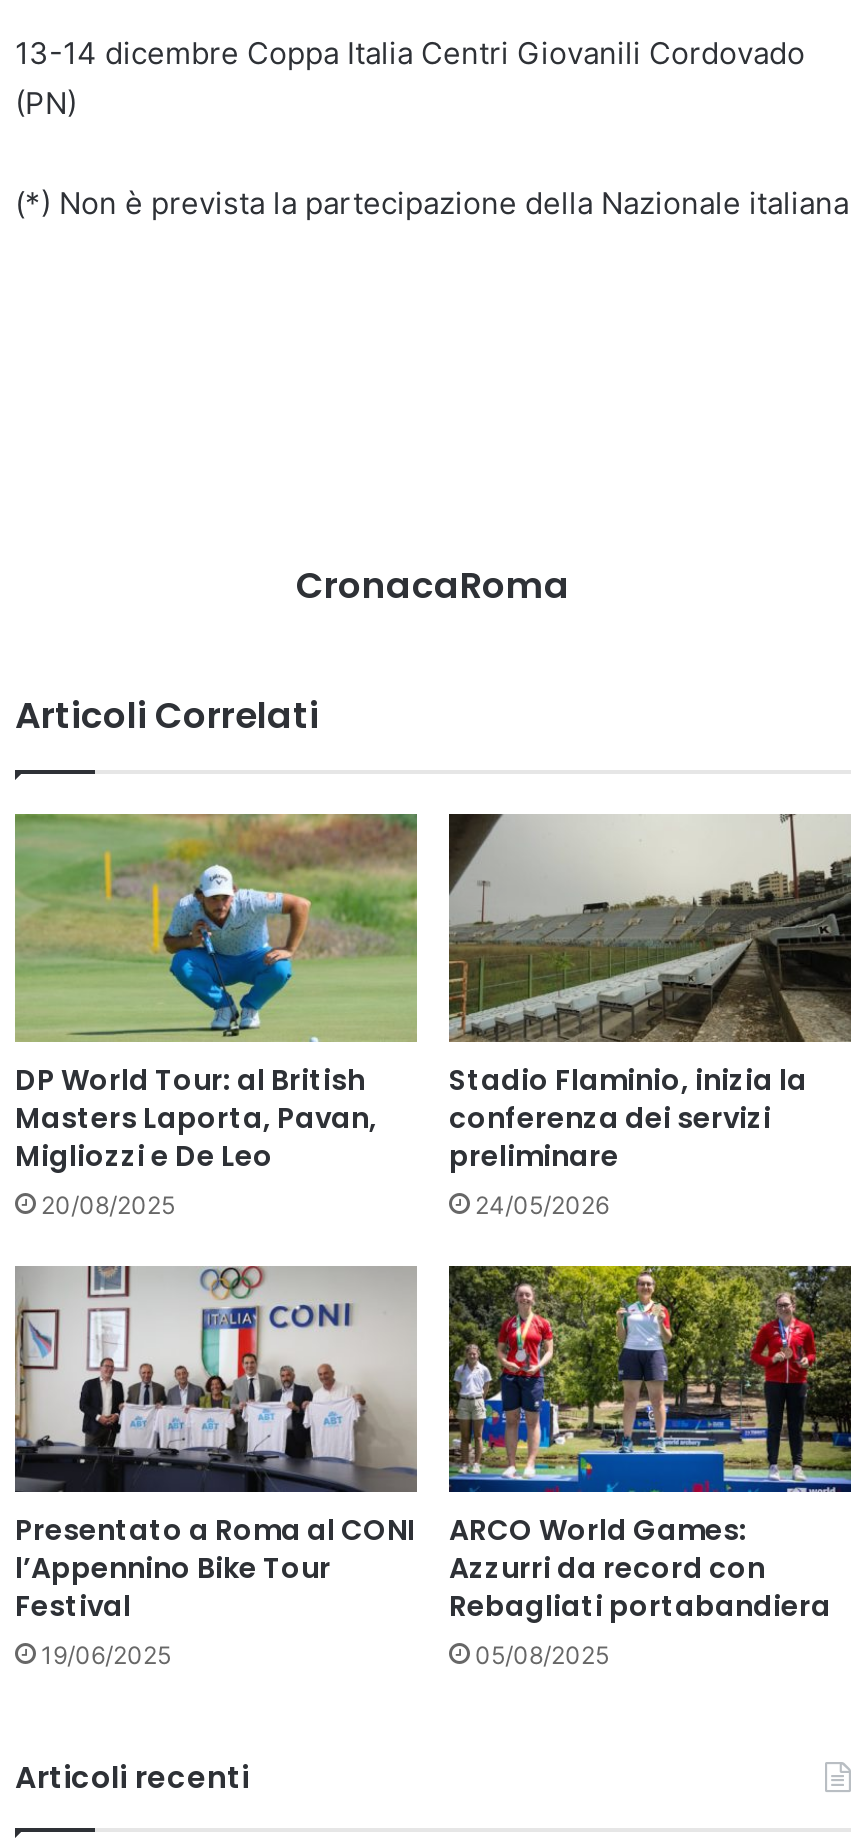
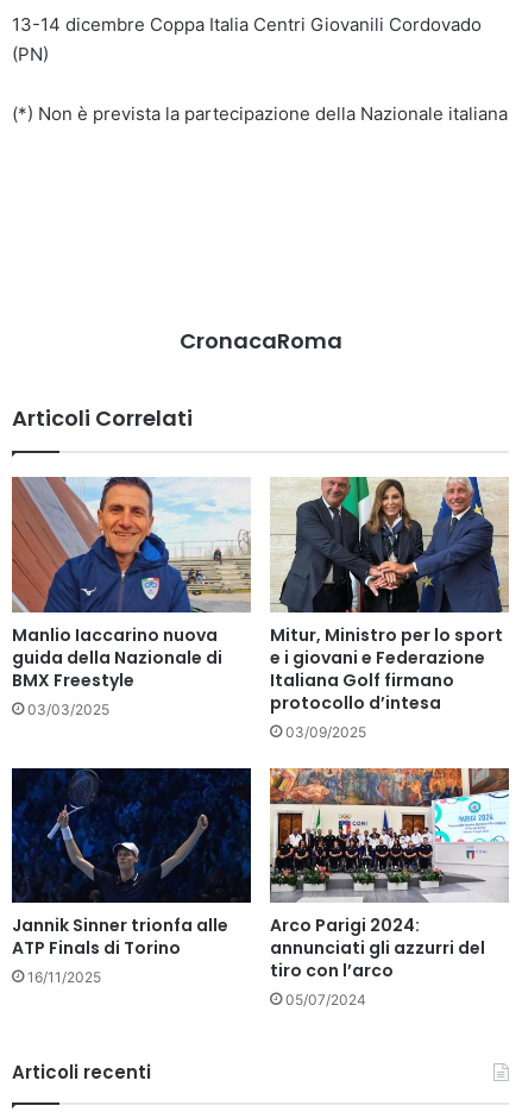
[15,812,419,1219] [image] | DP World Tour: al British | Masters Laporta, Pavan, | Migliozzi e De Leo | 20/08/2025 -> [12,476,251,718] [image] | Manlio Iaccarino nuova | guida della Nazionale di | BMX Freestyle | 03/03/2025
[447,812,853,1219] [image] | Stadio Flaminio, inizia la | conferenza dei servizi | preliminare | 24/05/2026 -> [270,476,509,741] [image] | Mitur, Ministro per lo sport | e i giovani e Federazione | Italiana Golf firmano | protocollo d’intesa | 03/09/2025
[13,1264,419,1670] [image] | Presentato a Roma al CONI | l’Appennino Bike Tour | Festival | 19/06/2025 -> [11,768,252,986] [image] | Jannik Sinner trionfa alle | ATP Finals di Torino | 16/11/2025
[447,1264,853,1670] [image] | ARCO World Games: | Azzurri da record con | Rebagliati portabandiera | 05/08/2025 -> [269,767,509,1009] [image] | Arco Parigi 2024: | annunciati gli azzurri del | tiro con l’arco | 05/07/2024

